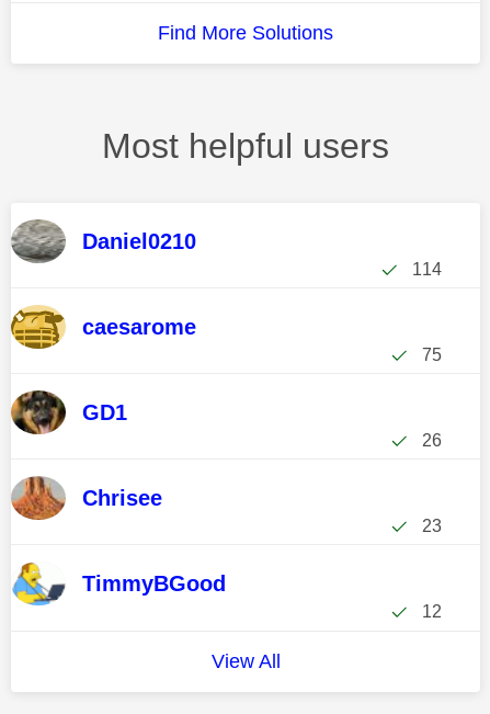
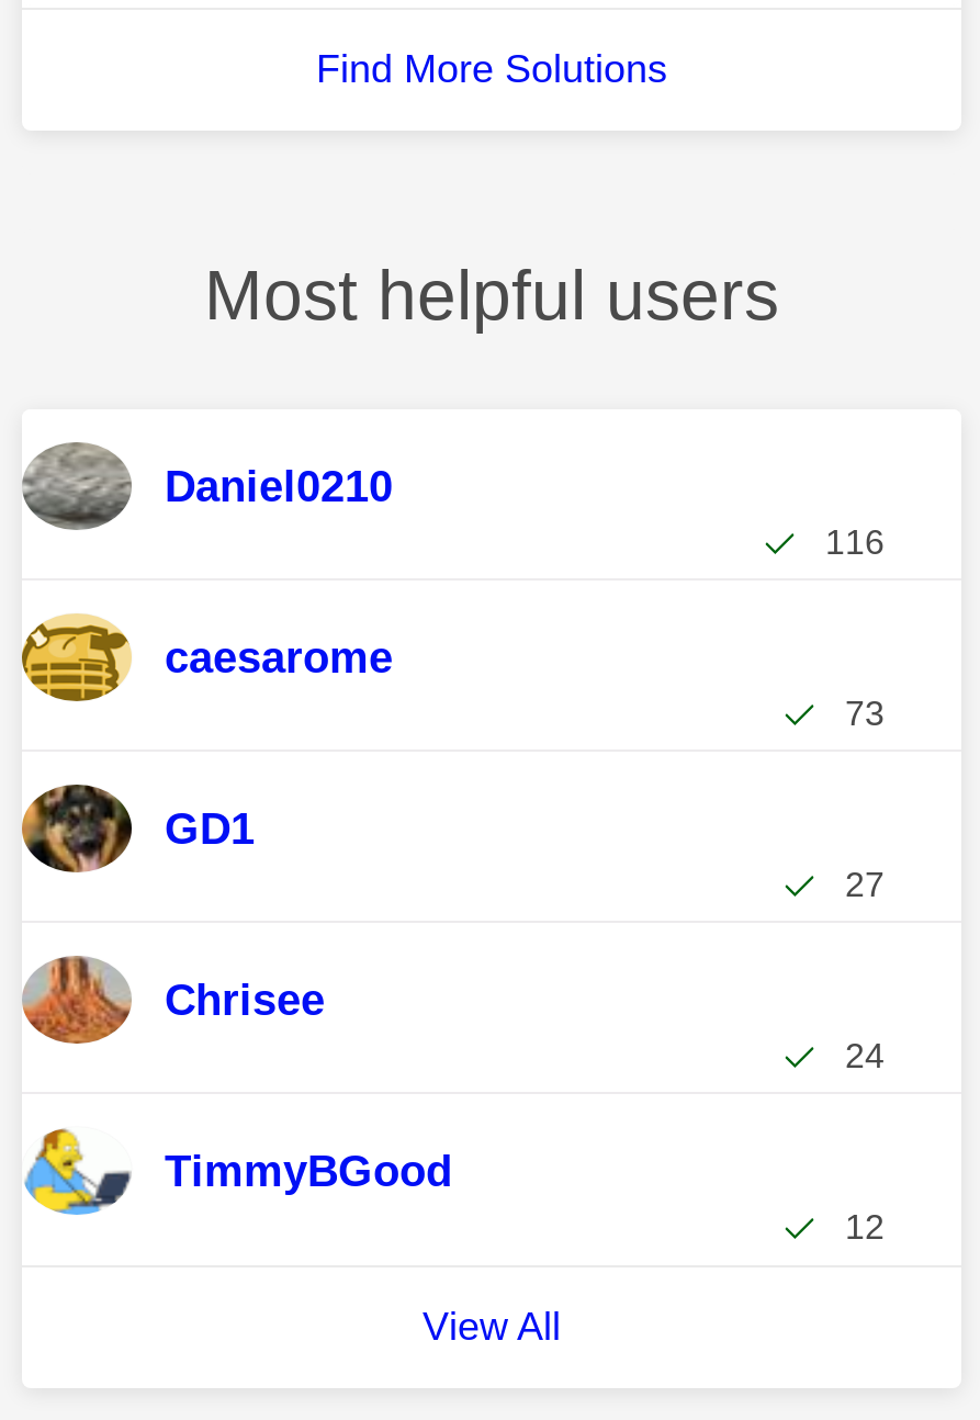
[408,260,442,279] 114 -> [816,523,885,561] 116
[418,345,442,364] 75 -> [836,695,885,732] 73
[418,431,442,450] 26 -> [836,866,885,903] 27
[418,517,442,535] 23 -> [836,1037,885,1074] 24

